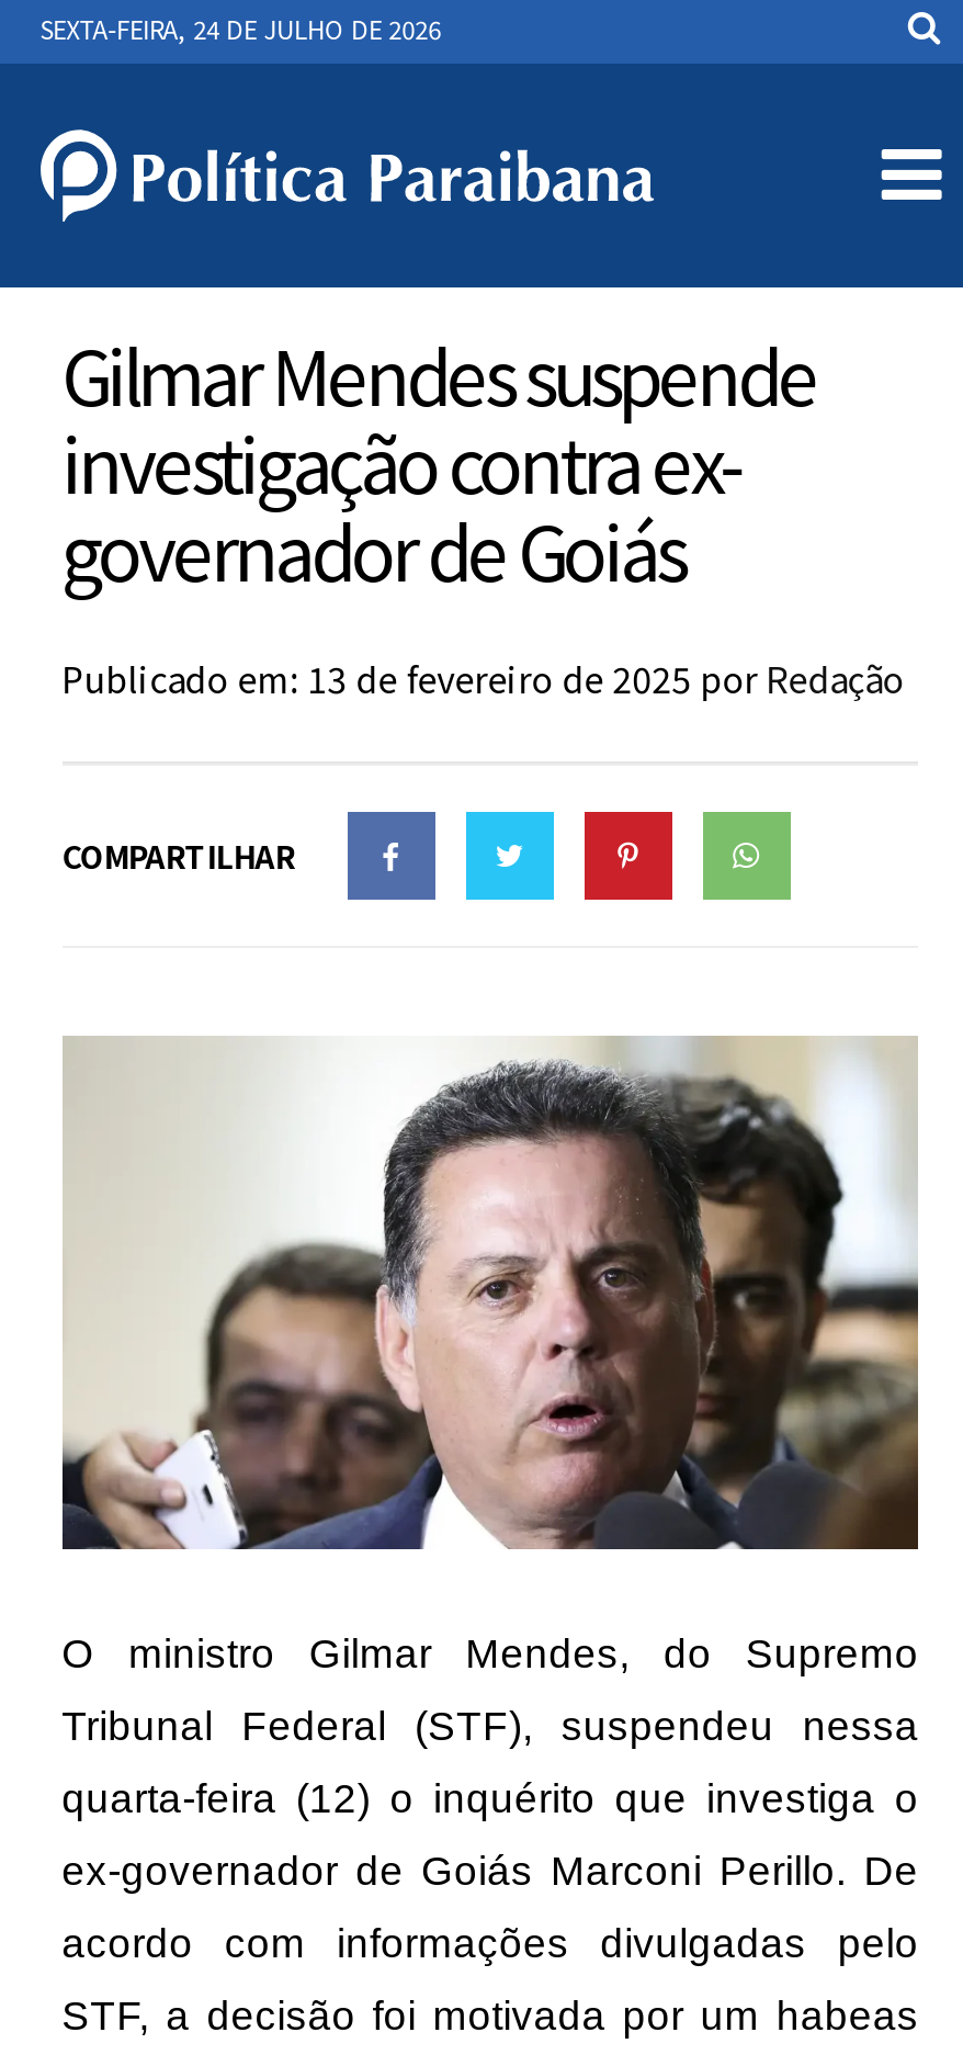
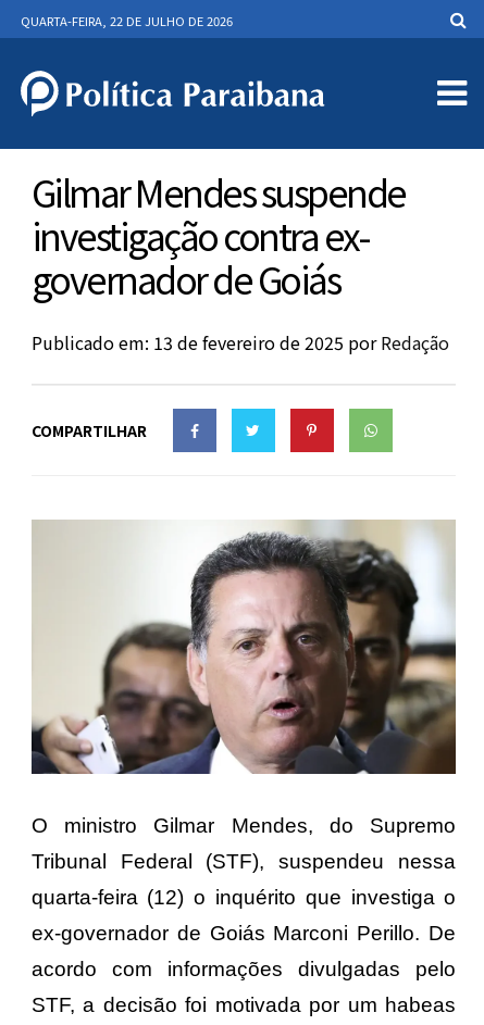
[40,11,441,46] SEXTA-FEIRA, 24 DE JULHO DE 2026 -> [20,12,232,29] QUARTA-FEIRA, 22 DE JULHO DE 2026

